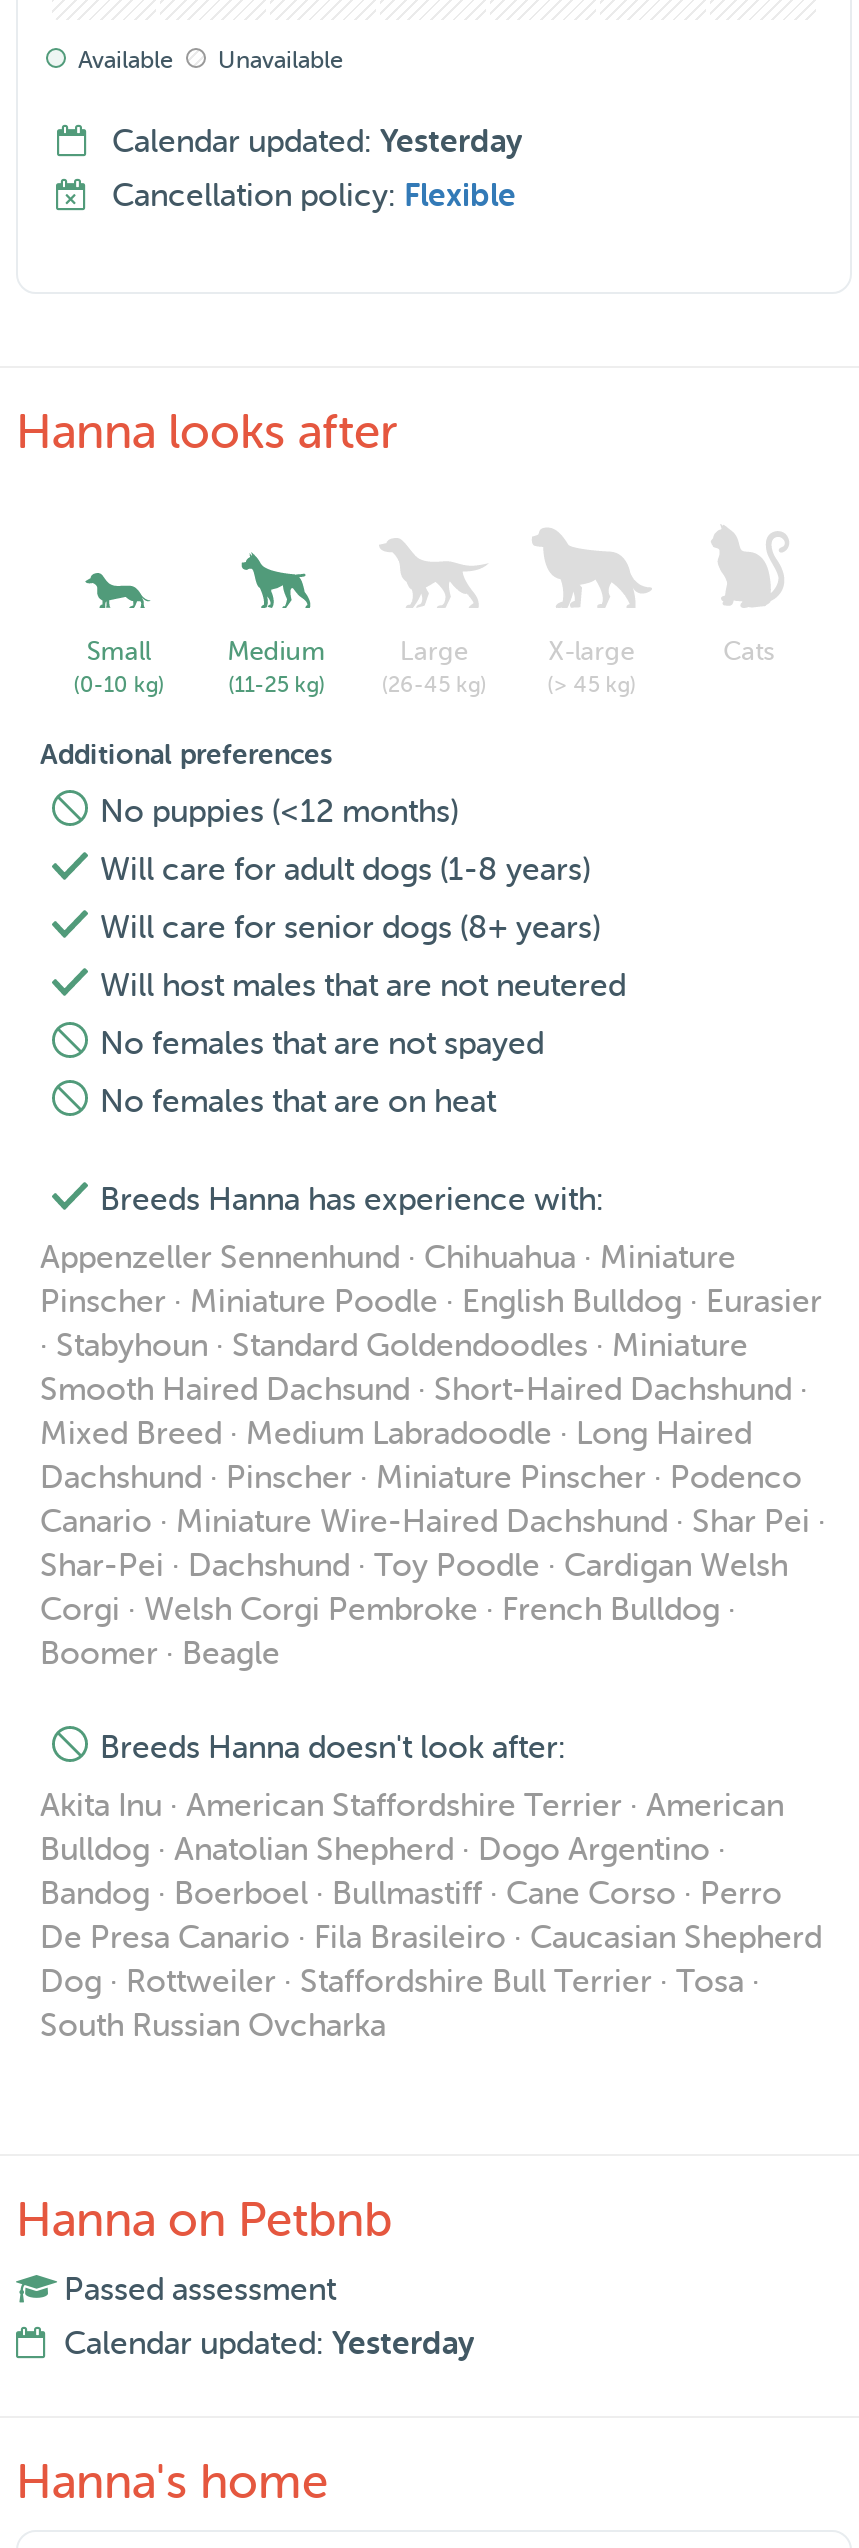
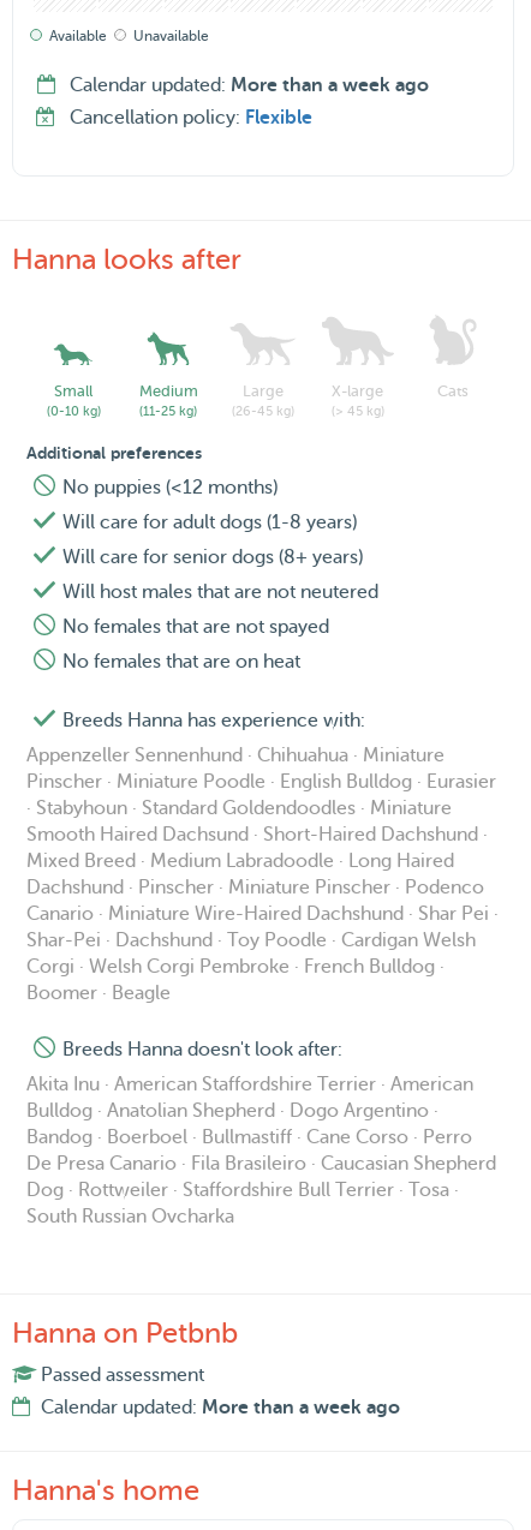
[112,125,522,161] Calendar updated: Yesterday -> [70,75,429,96] Calendar updated: More than a week ago
[64,2327,474,2363] Calendar updated: Yesterday -> [41,1397,400,1419] Calendar updated: More than a week ago

